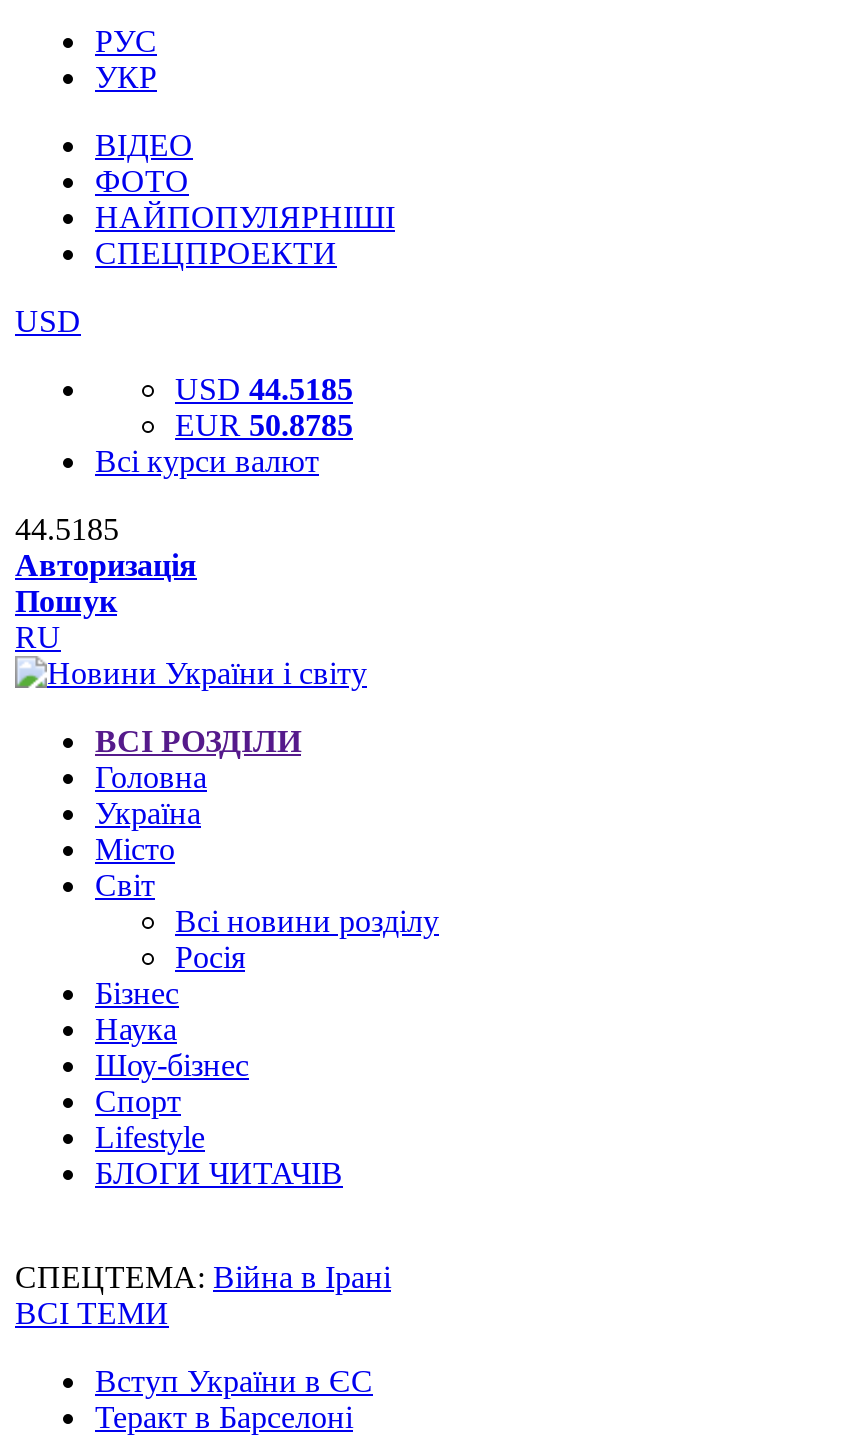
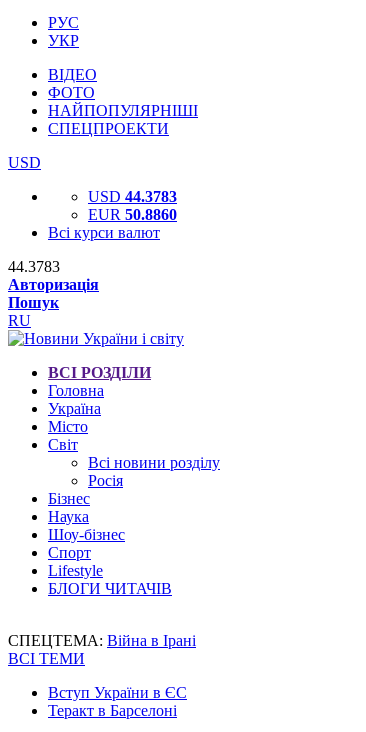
[175,372,353,406] USD 44.5185 -> [88,188,177,205] USD 44.3783
[175,408,353,442] EUR 50.8785 -> [88,206,177,223] EUR 50.8860
[15,512,119,546] 44.5185 -> [8,258,60,275] 44.3783

